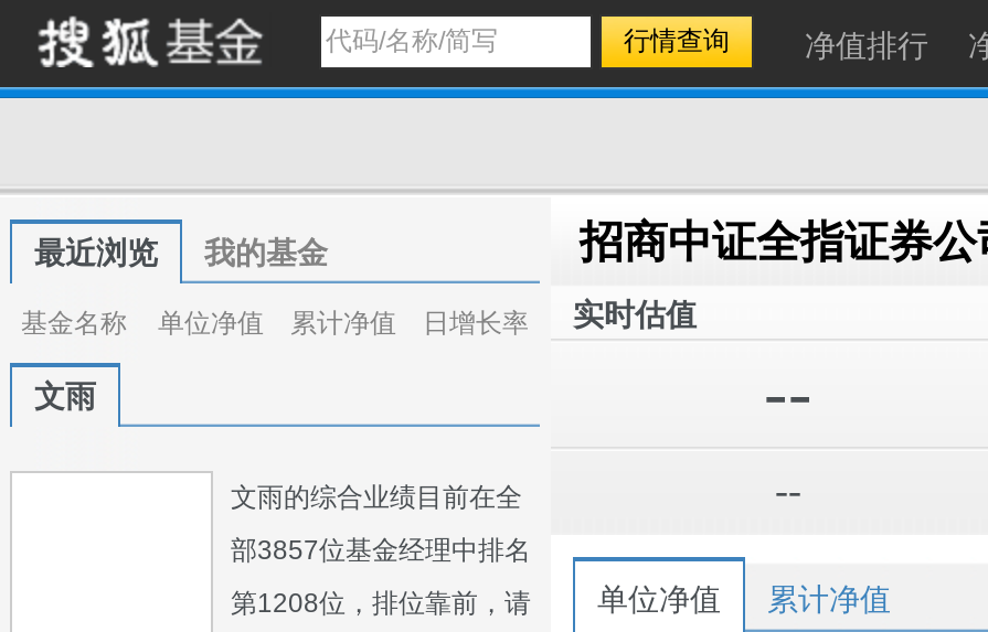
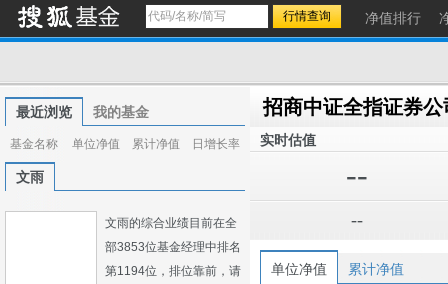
[231,535,531,566] 部3857位基金经理中排名 -> [105,240,241,254] 部3853位基金经理中排名
[231,588,531,619] 第1208位，排位靠前，请 -> [105,264,241,278] 第1194位，排位靠前，请

